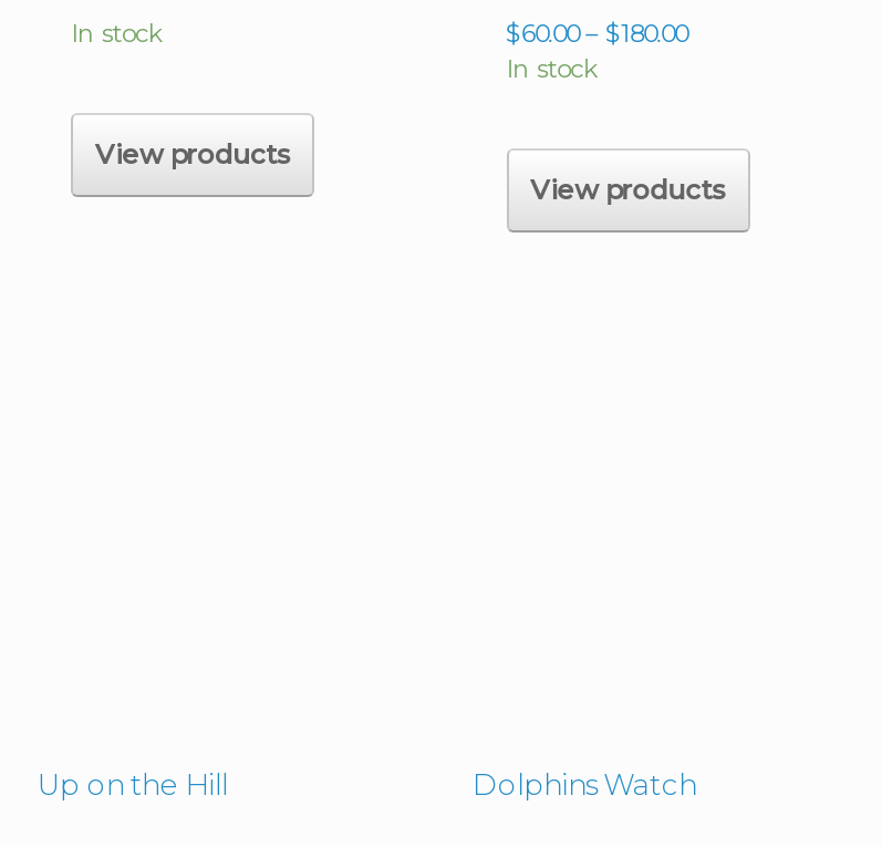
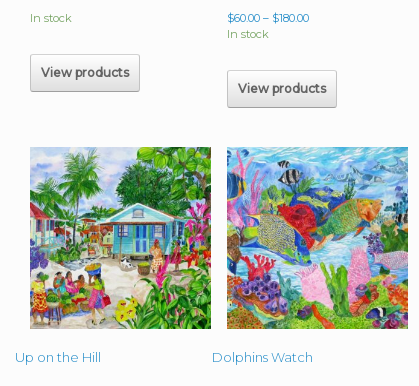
none -> [29,146,212,330] [image]
none -> [226,146,409,330] [image]

